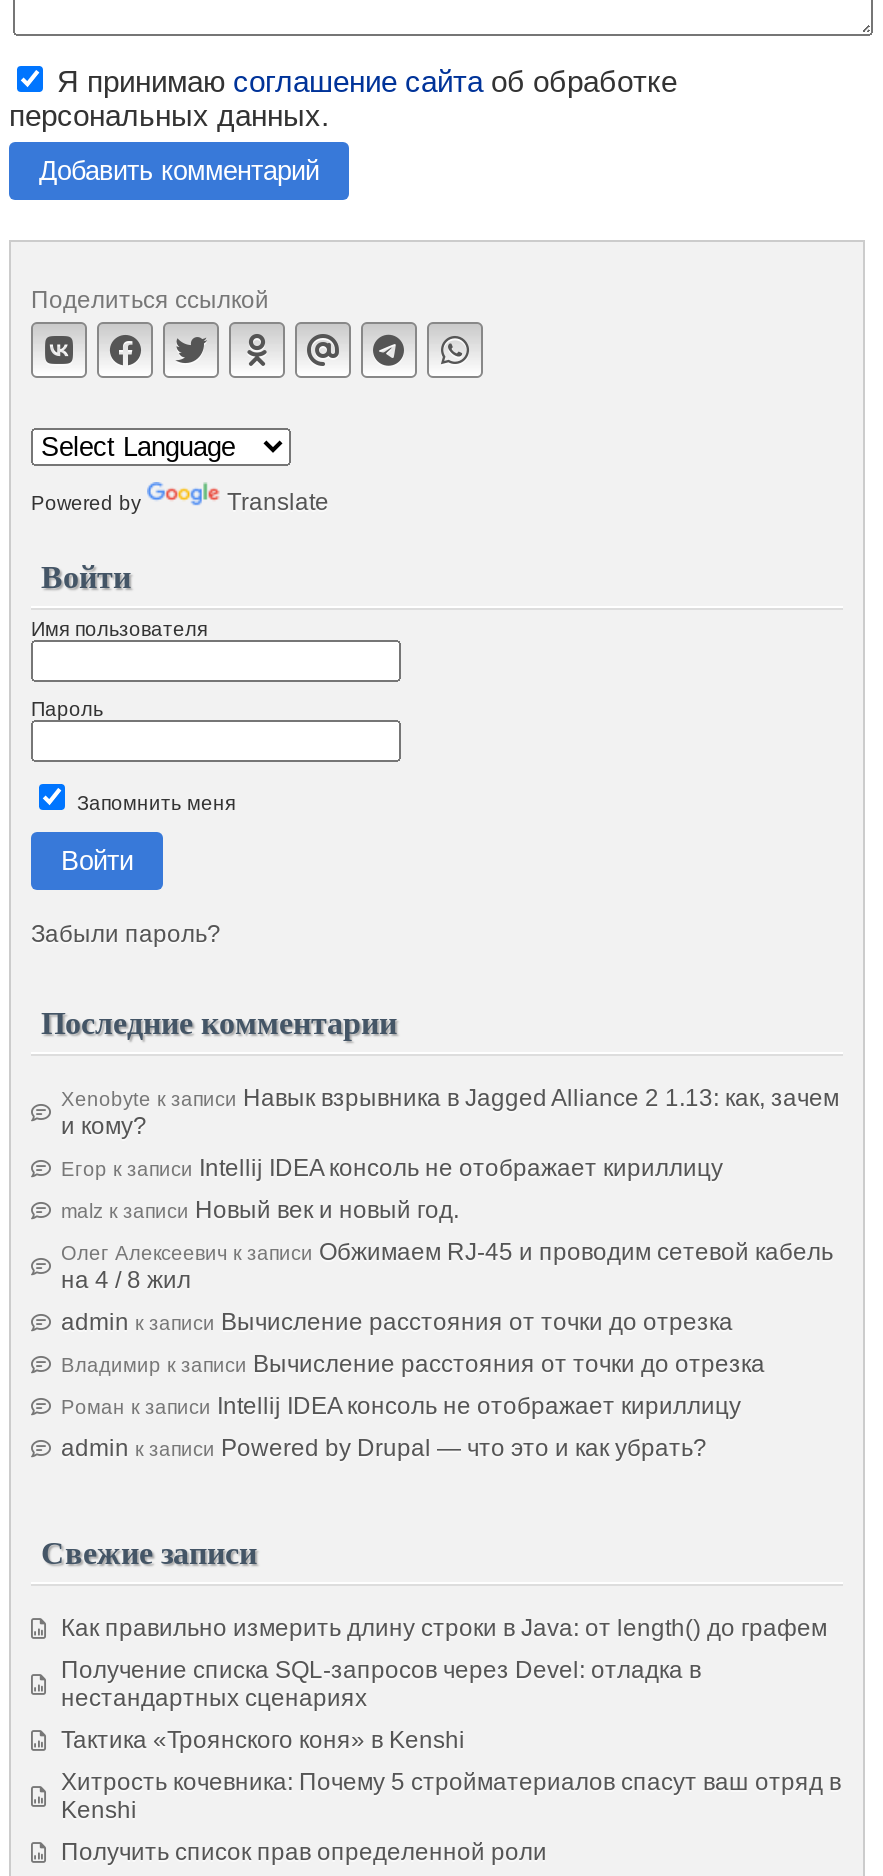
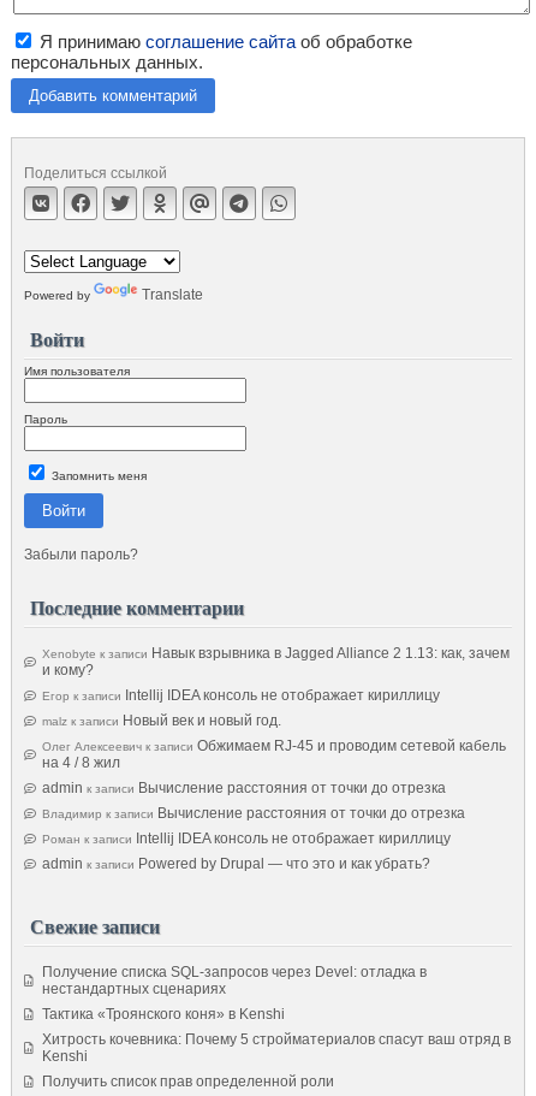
[61,1615,827,1643] Как правильно измерить длину строки в Java: от length() до графем -> none

